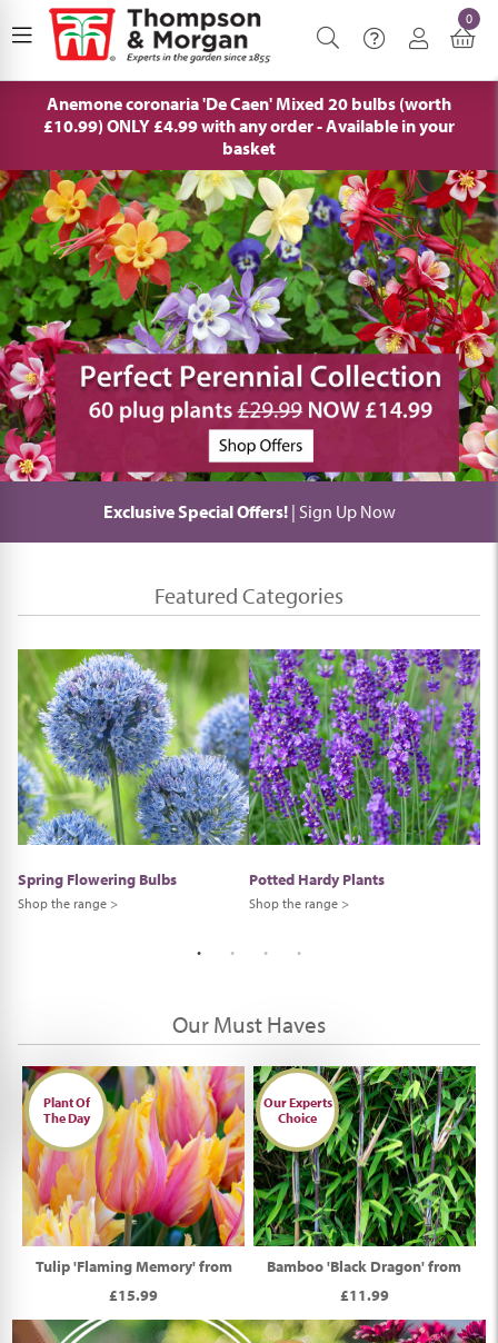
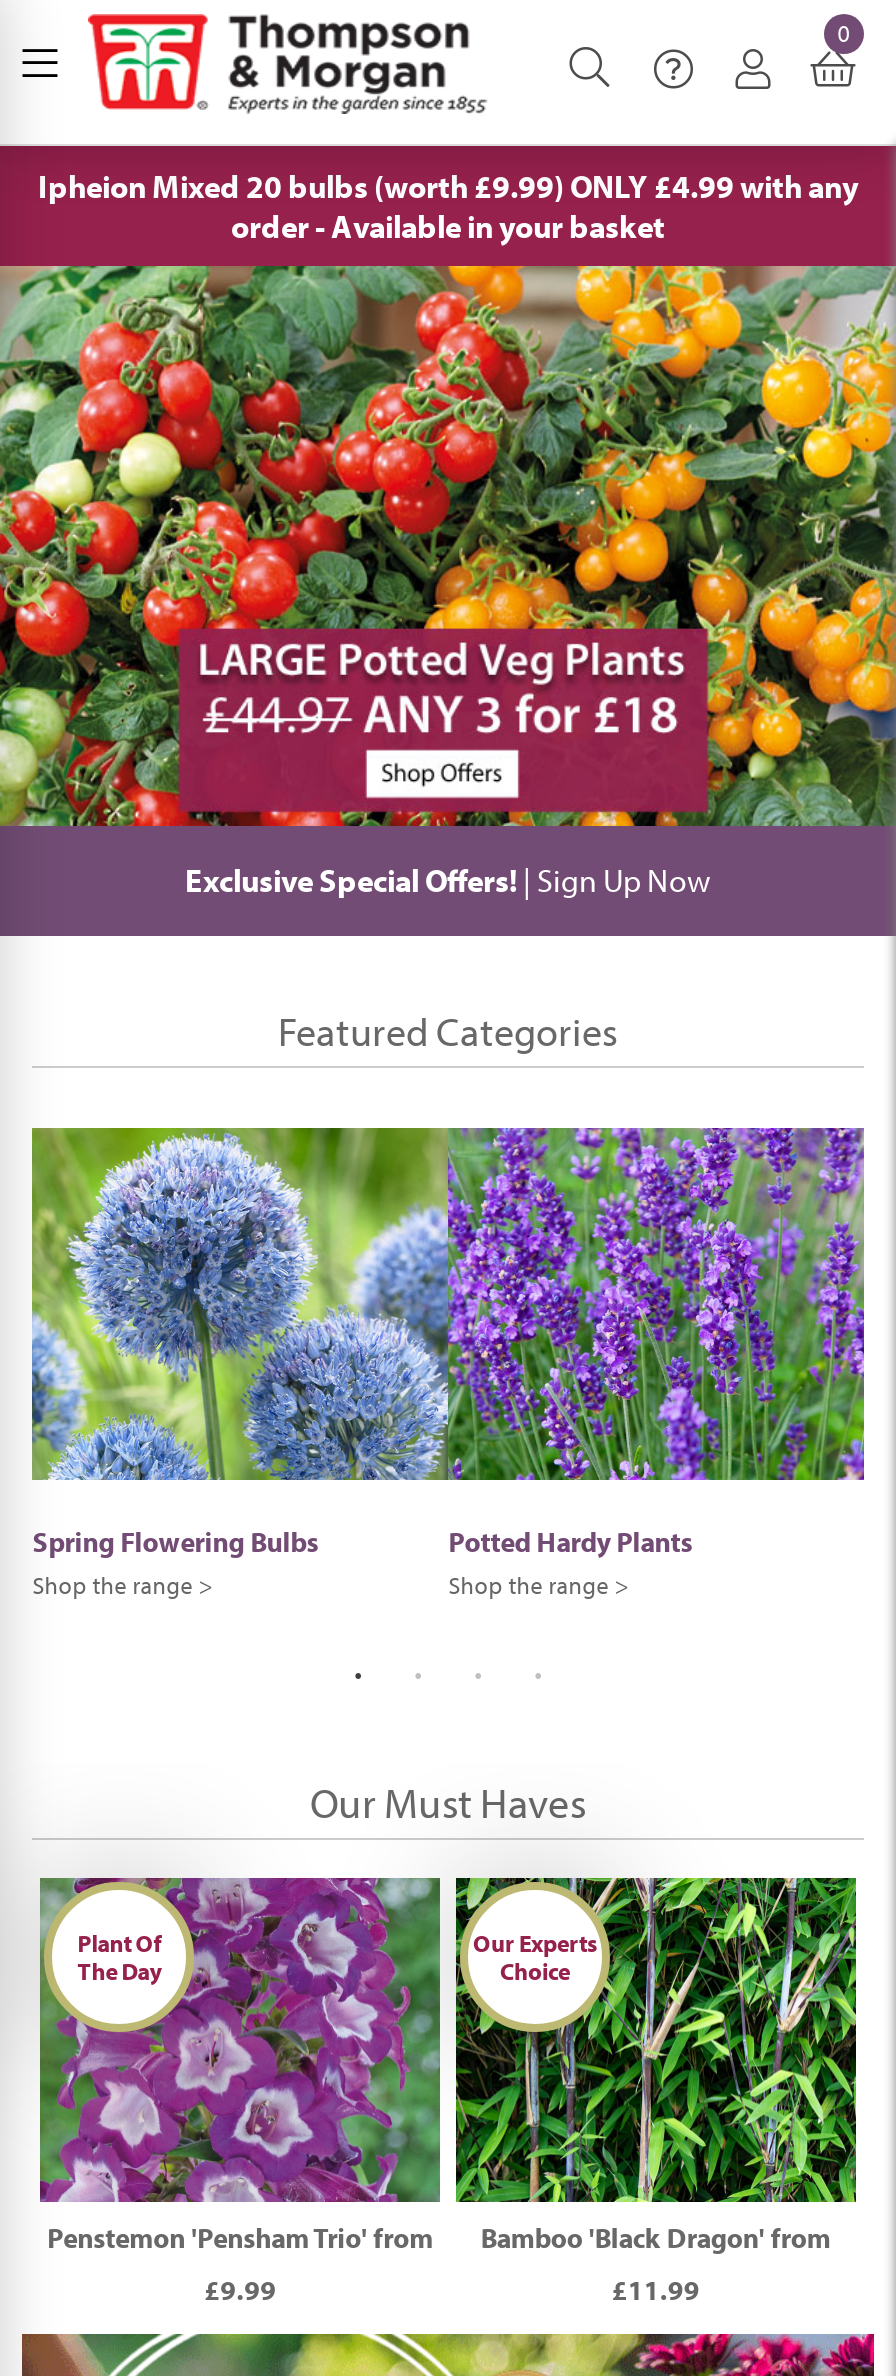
[43,92,455,159] Anemone coronaria 'De Caen' Mixed 20 bulbs (worth | £10.99) ONLY £4.99 with any order - Available in your | basket -> [38,166,858,246] Ipheion Mixed 20 bulbs (worth £9.99) ONLY £4.99 with any | order - Available in your basket
[3,169,495,483] [image] -> [6,264,890,828] [image]
[21,1065,246,1277] [image] | Tulip 'Flaming Memory' from -> [38,1876,442,2256] [image] | Penstemon 'Pensham Trio' from
[109,1285,158,1305] £15.99 -> [204,2272,276,2308] £9.99

